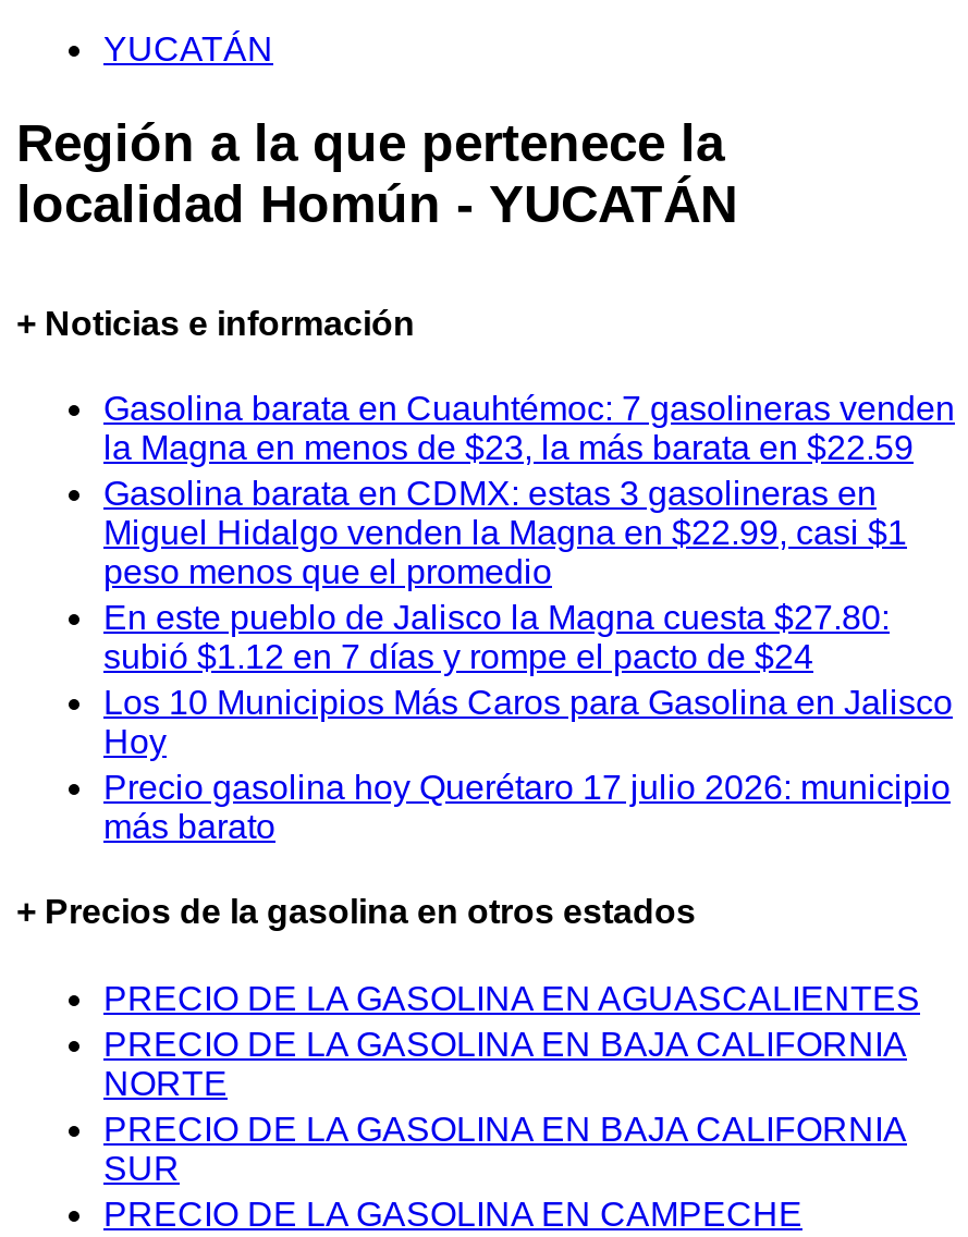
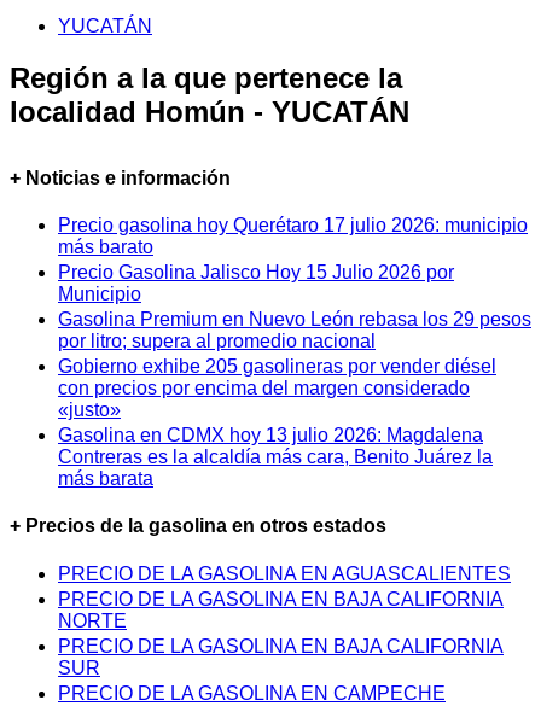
[103,390,955,760] Gasolina barata en Cuauhtémoc: 7 gasolineras venden | la Magna en menos de $23, la más barata en $22.59 | Gasolina barata en CDMX: estas 3 gasolineras en | Miguel Hidalgo venden la Magna en $22.99, casi $1 | peso menos que el promedio | En este pueblo de Jalisco la Magna cuesta $27.80: | subió $1.12 en 7 días y rompe el pacto de $24 | Los 10 Municipios Más Caros para Gasolina en Jalisco | Hoy -> none
moved [103,769,951,845] -> [58,215,528,257]: Precio gasolina hoy Querétaro 17 julio 2026: municipio | más barato
none -> [58,262,531,489] Precio Gasolina Jalisco Hoy 15 Julio 2026 por | Municipio | Gasolina Premium en Nuevo León rebasa los 29 pesos | por litro; supera al promedio nacional | Gobierno exhibe 205 gasolineras por vender diésel | con precios por encima del margen considerado | «justo» | Gasolina en CDMX hoy 13 julio 2026: Magdalena | Contreras es la alcaldía más cara, Benito Juárez la | más barata

